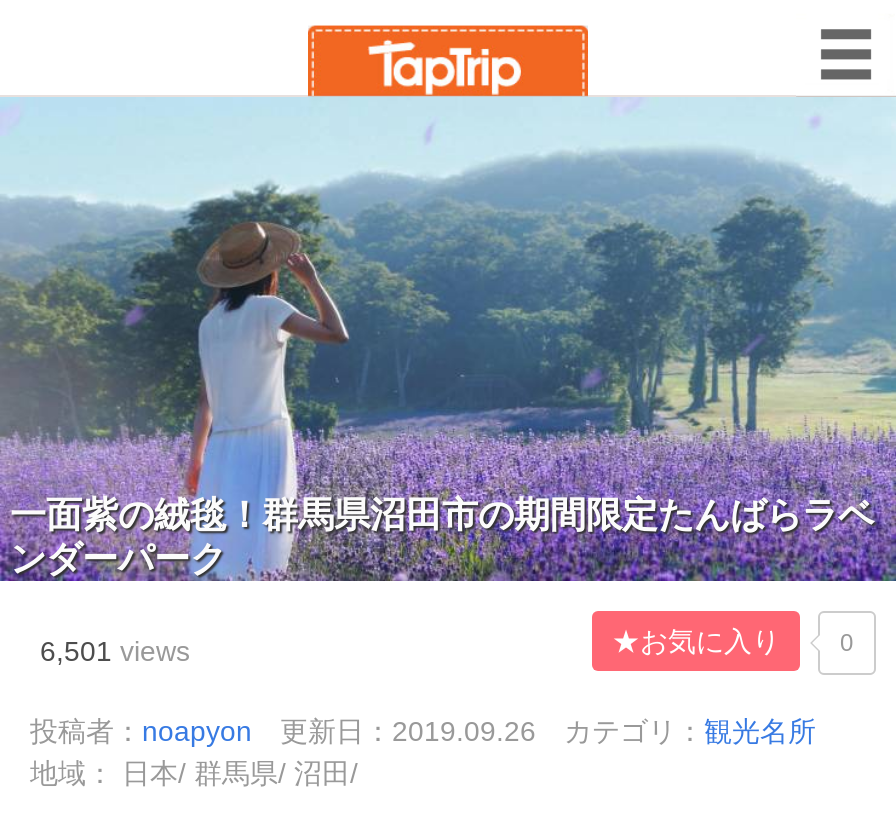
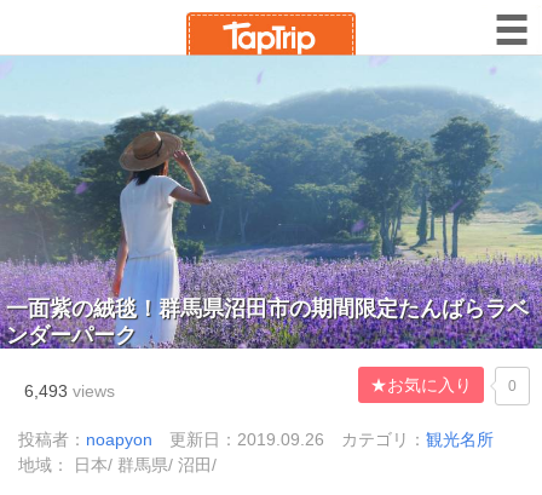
[40,635,190,667] 6,501 views -> [24,381,115,401] 6,493 views

